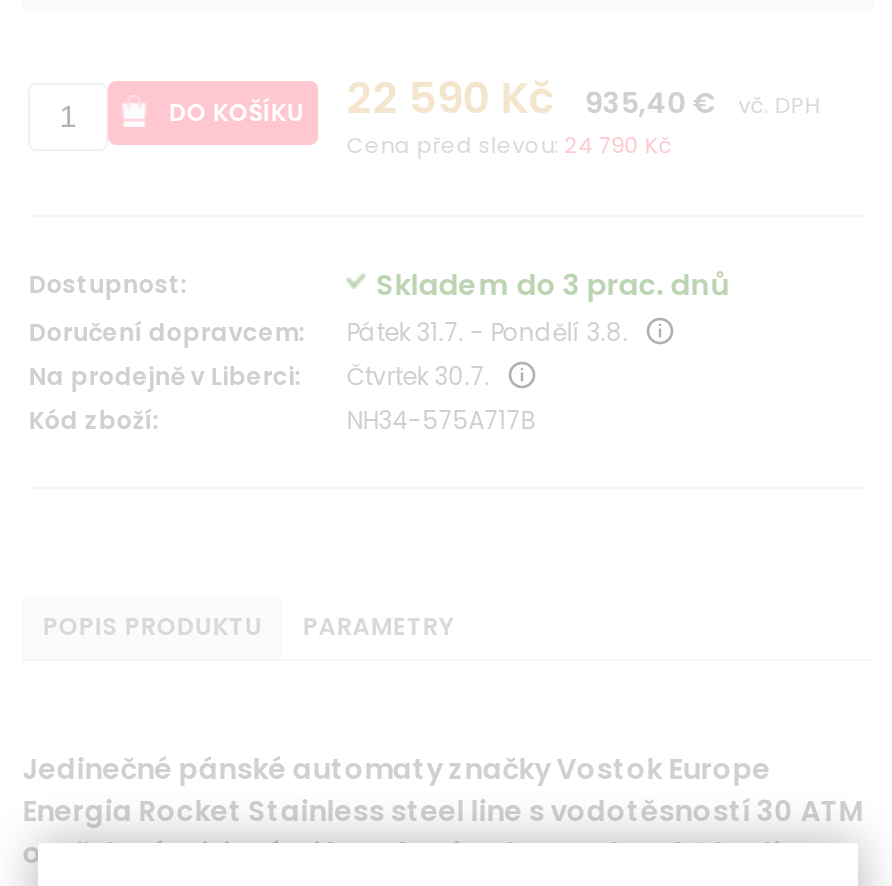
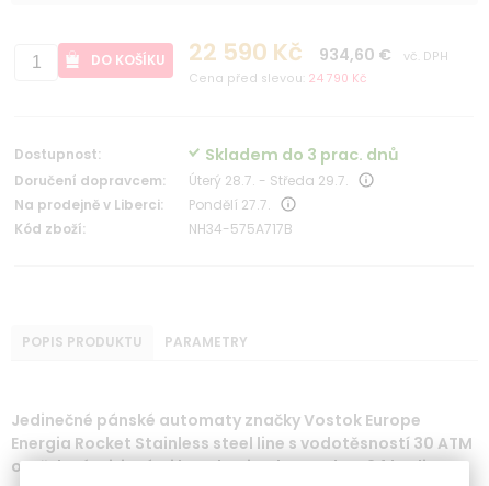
[584,82,716,122] 935,40 € -> [319,43,392,65] 934,60 €
[346,314,628,348] Pátek 31.7. - Pondělí 3.8. -> [189,171,349,189] Úterý 28.7. - Středa 29.7.
[28,358,490,392] Na prodejně v Liberci: Čtvrtek 30.7. -> [14,195,271,213] Na prodejně v Liberci: Pondělí 27.7.

